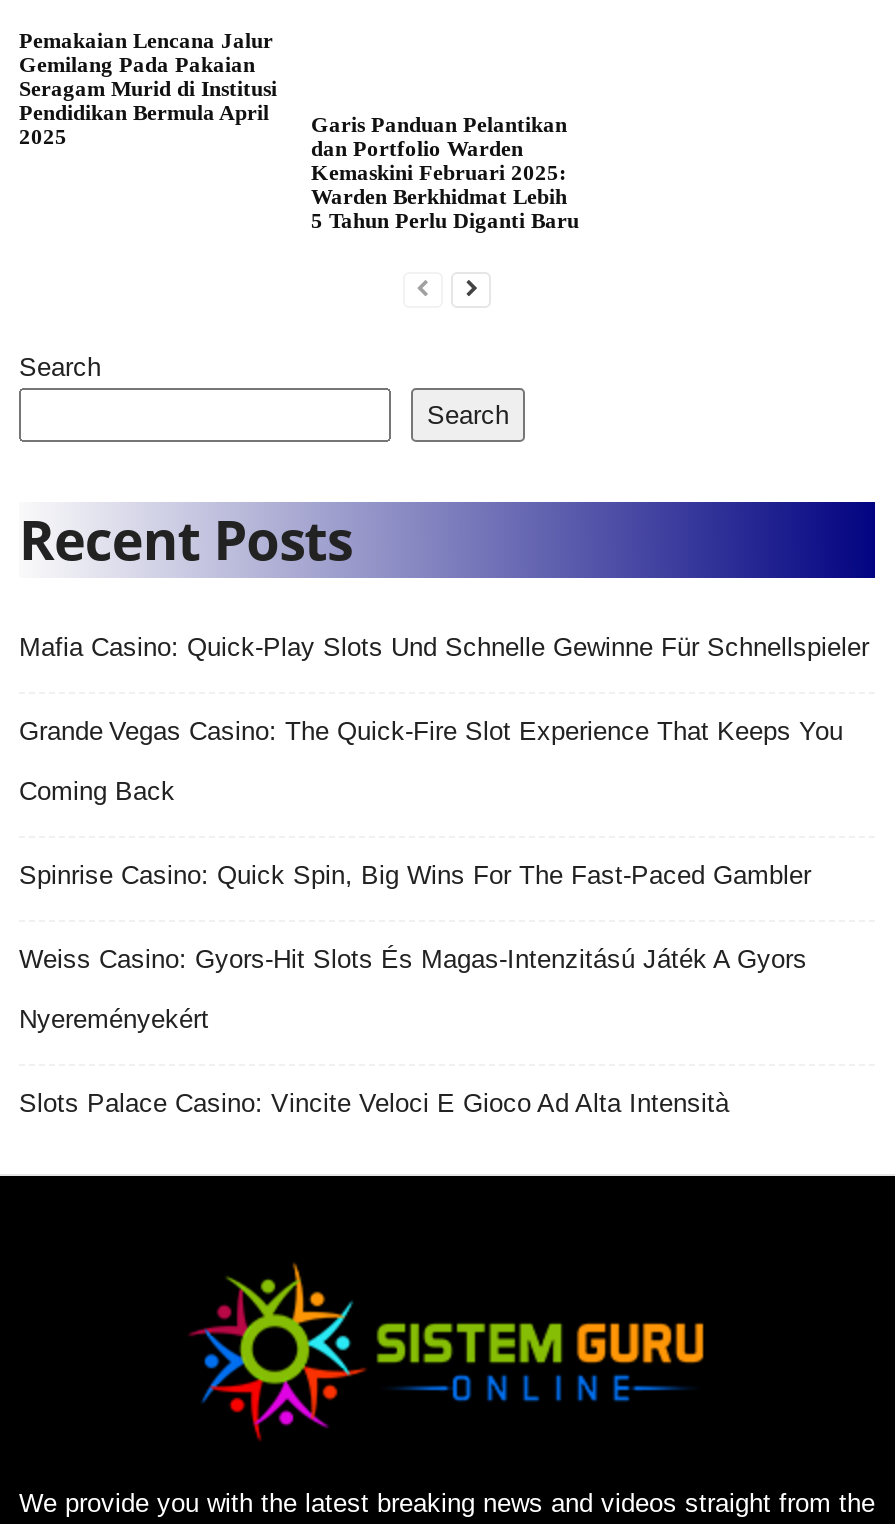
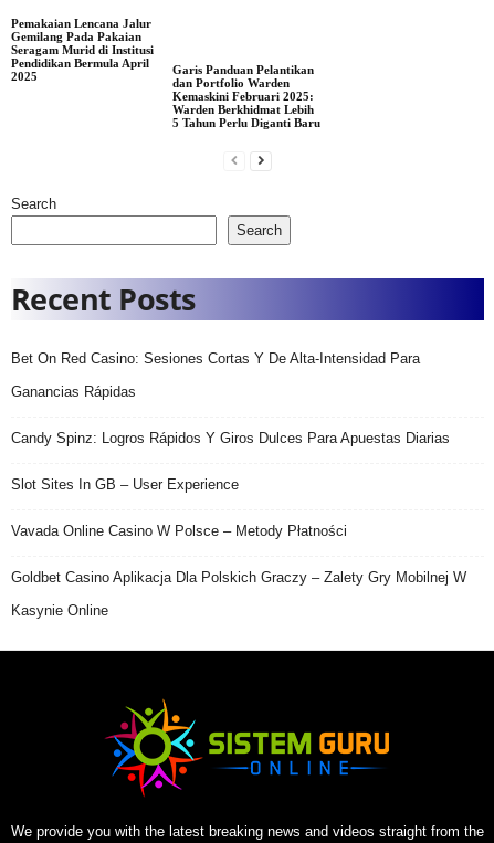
[19,631,869,661] Mafia Casino: Quick‑Play Slots Und Schnelle Gewinne Für Schnellspieler -> [11,350,420,366] Bet On Red Casino: Sesiones Cortas Y De Alta‑intensidad Para
[19,715,843,745] Grande Vegas Casino: The Quick‑Fire Slot Experience That Keeps You -> [11,383,136,400] Ganancias Rápidas
[19,775,175,805] Coming Back -> [11,429,450,446] Candy Spinz: Logros Rápidos Y Giros Dulces Para Apuestas Diarias
[19,859,811,889] Spinrise Casino: Quick Spin, Big Wins For The Fast‑Paced Gambler -> [11,476,239,492] Slot Sites In GB – User Experience
[19,943,807,973] Weiss Casino: Gyors‑Hit Slots És Magas‑Intenzitású Játék A Gyors -> [11,522,347,539] Vavada Online Casino W Polsce – Metody Płatności
[19,1003,209,1033] Nyereményekért -> [11,569,466,585] Goldbet Casino Aplikacja Dla Polskich Graczy – Zalety Gry Mobilnej W
[19,1087,729,1117] Slots Palace Casino: Vincite Veloci E Gioco Ad Alta Intensità -> [11,602,108,618] Kasynie Online

